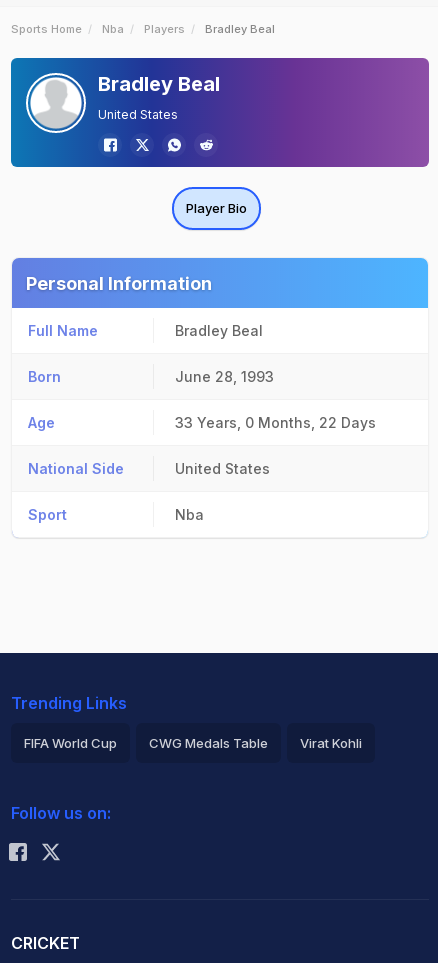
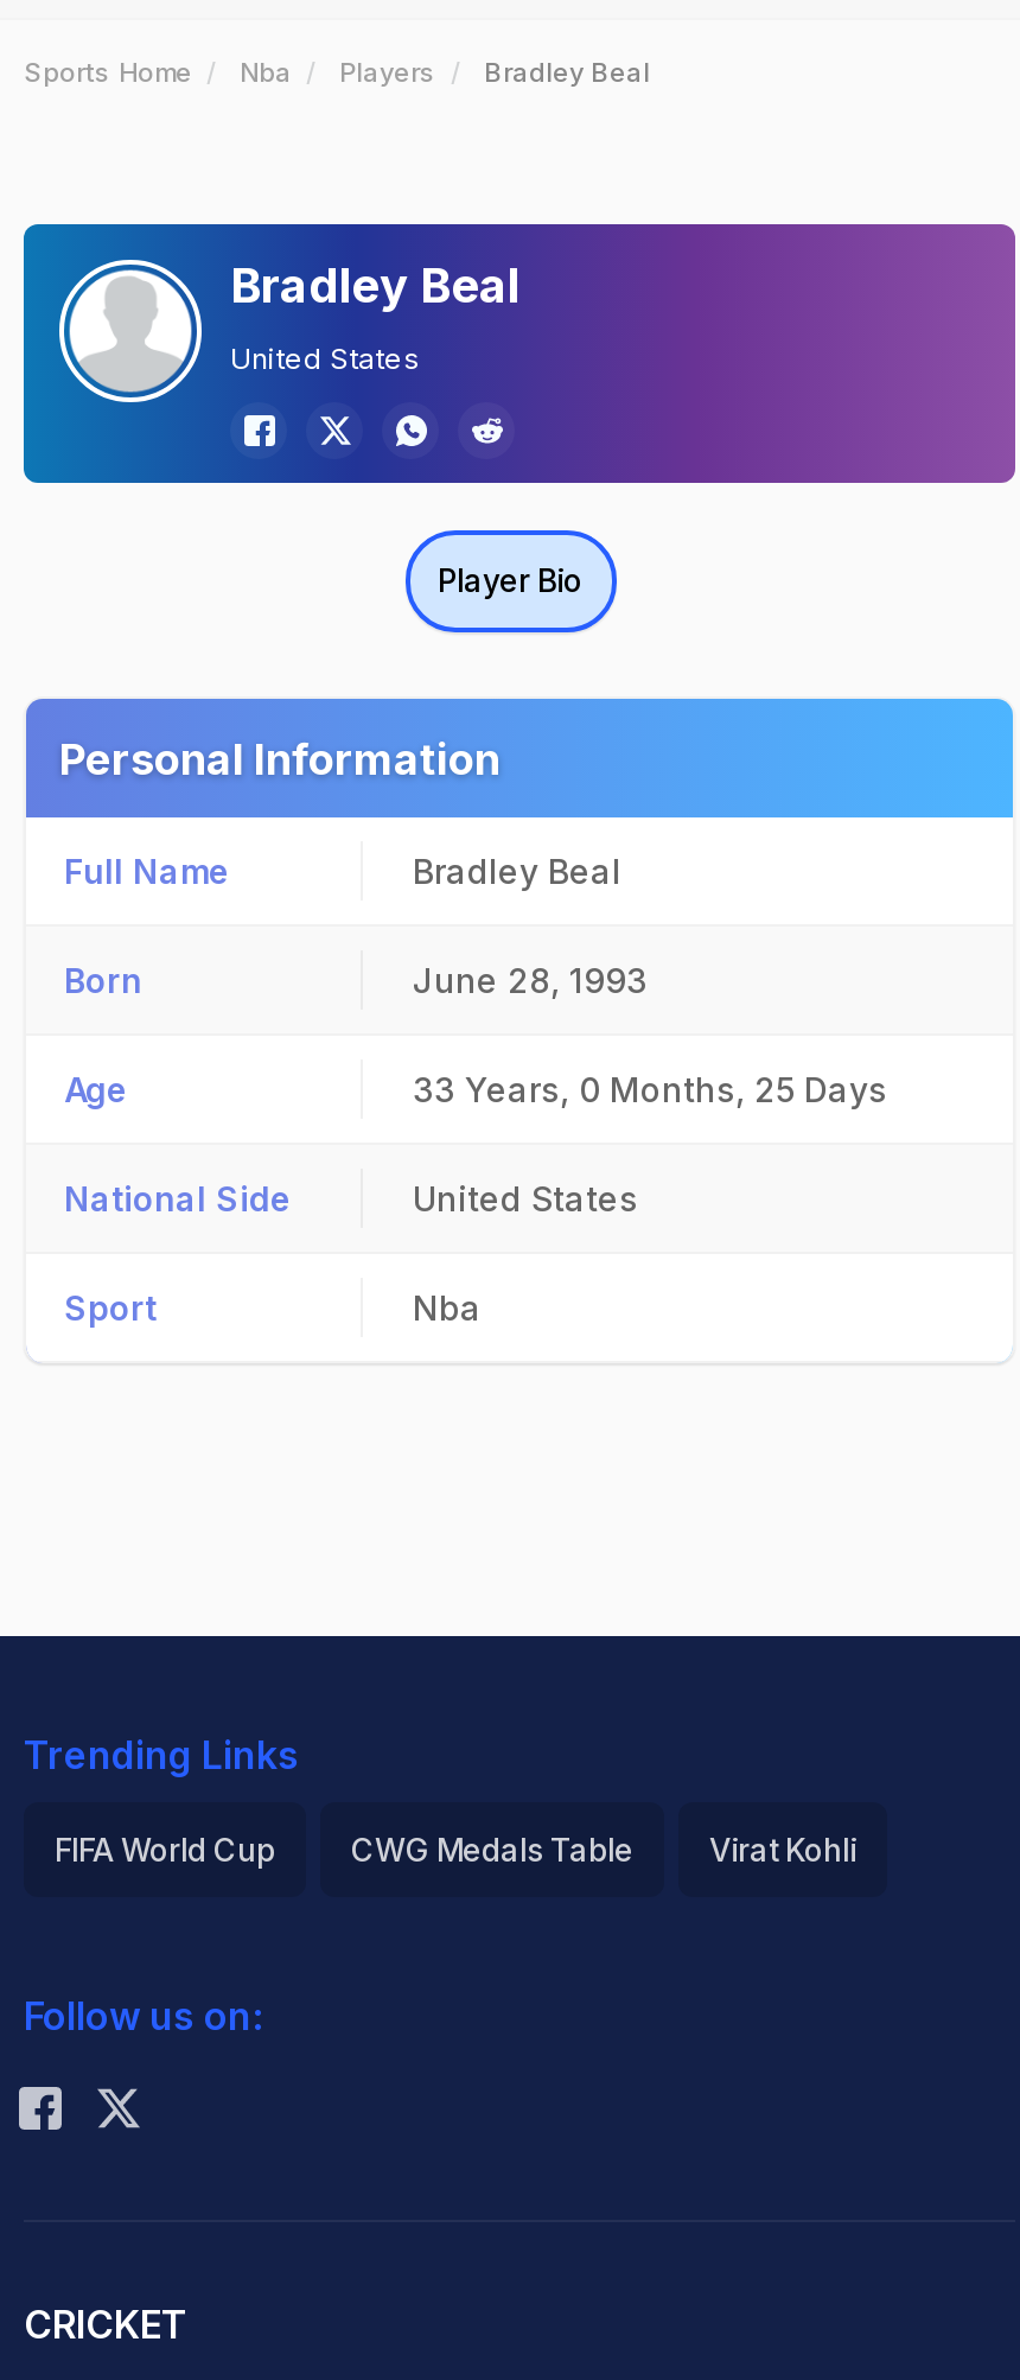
[175,414,376,431] 33 Years, 0 Months, 22 Days -> [413,1069,887,1109] 33 Years, 0 Months, 25 Days

